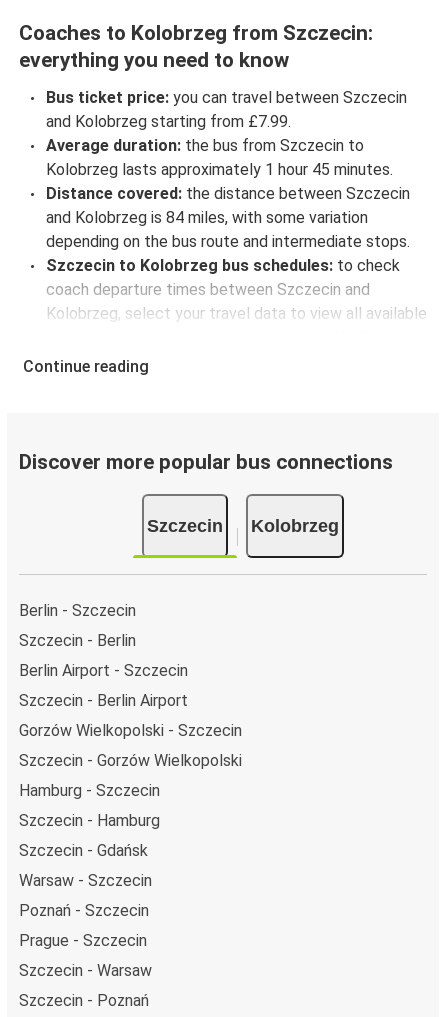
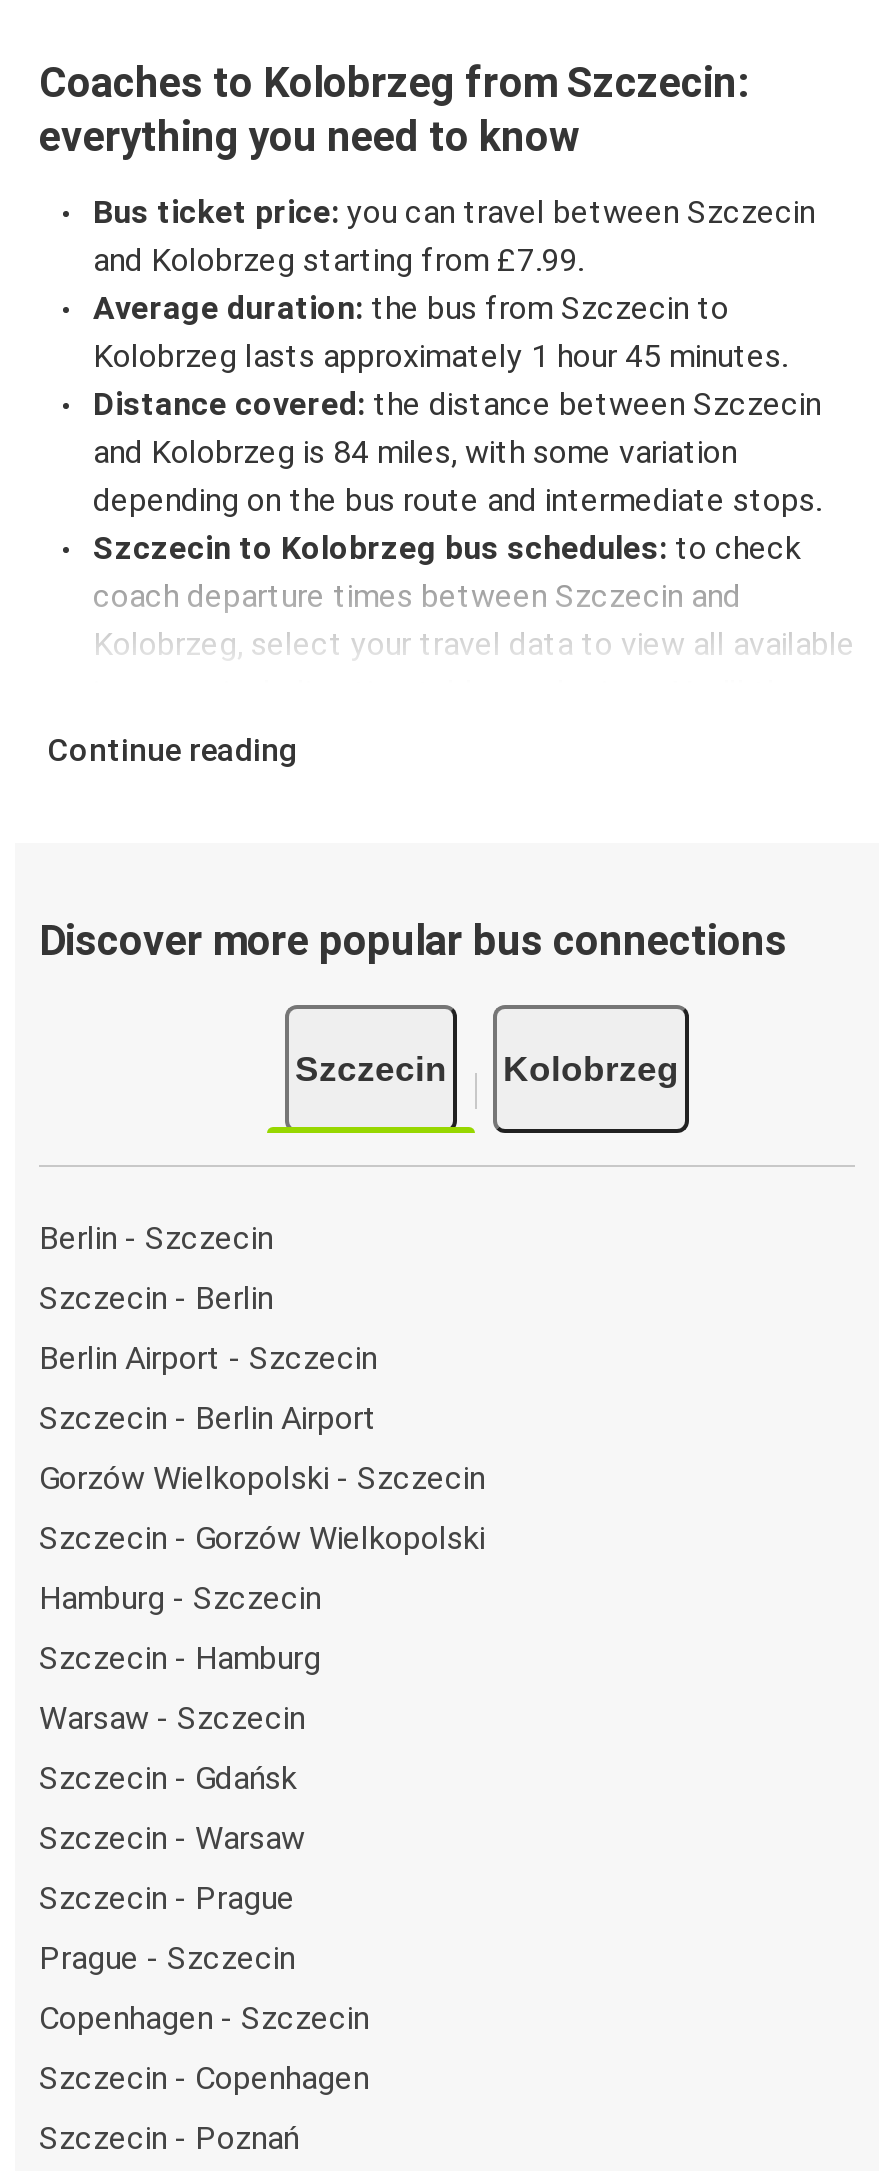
moved [19,870,152,889] -> [39,1698,305,1736]: Warsaw - Szczecin
[19,900,149,919] Poznań - Szczecin -> [39,1878,295,1916] Szczecin - Prague
none -> [39,1998,369,2096] Copenhagen - Szczecin | Szczecin - Copenhagen
moved [19,960,152,979] -> [39,1818,305,1856]: Szczecin - Warsaw

